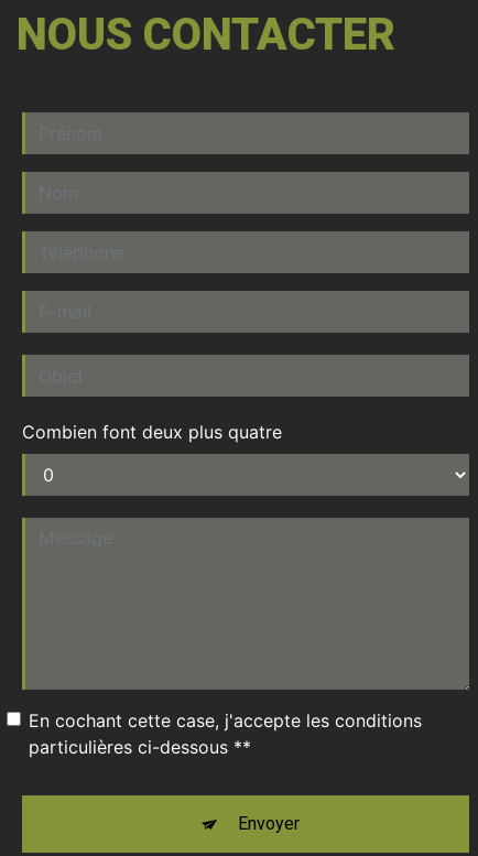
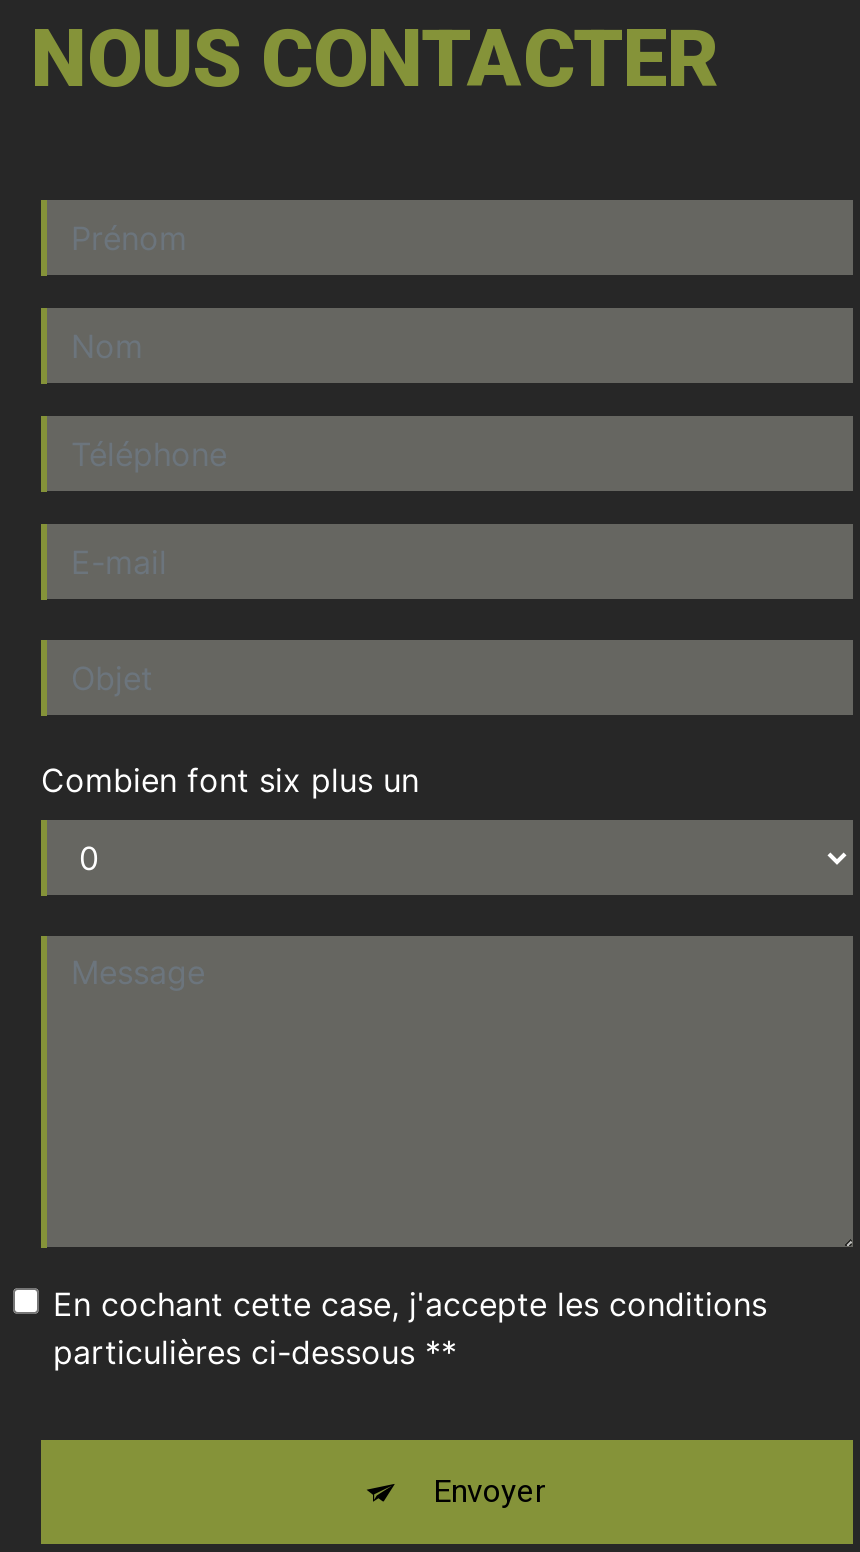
[22,421,282,443] Combien font deux plus quatre -> [41,759,419,799] Combien font six plus un

